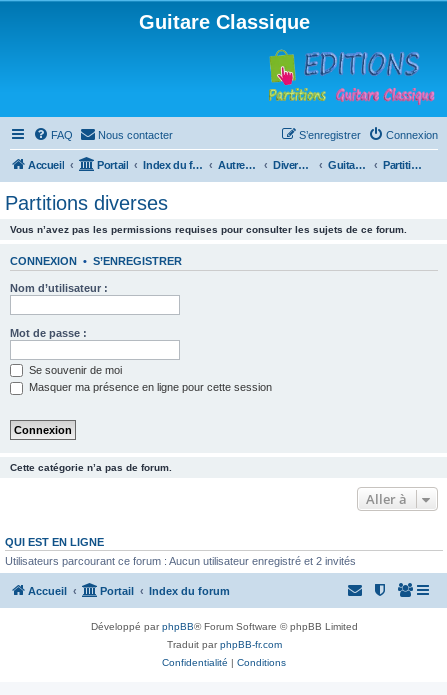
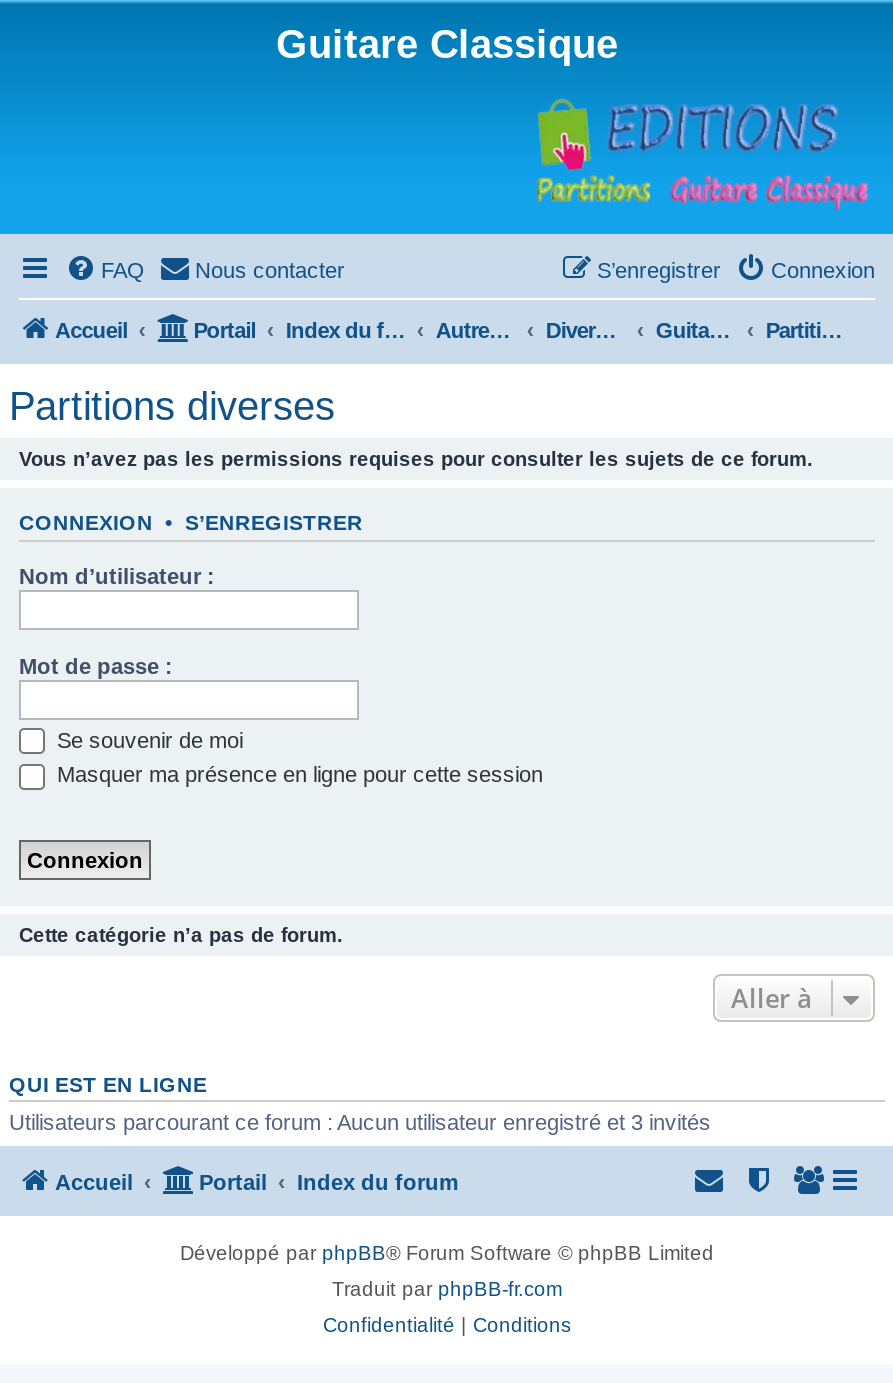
[5,555,356,567] Utilisateurs parcourant ce forum : Aucun utilisateur enregistré et 2 invités -> [9,1109,711,1133] Utilisateurs parcourant ce forum : Aucun utilisateur enregistré et 3 invités

